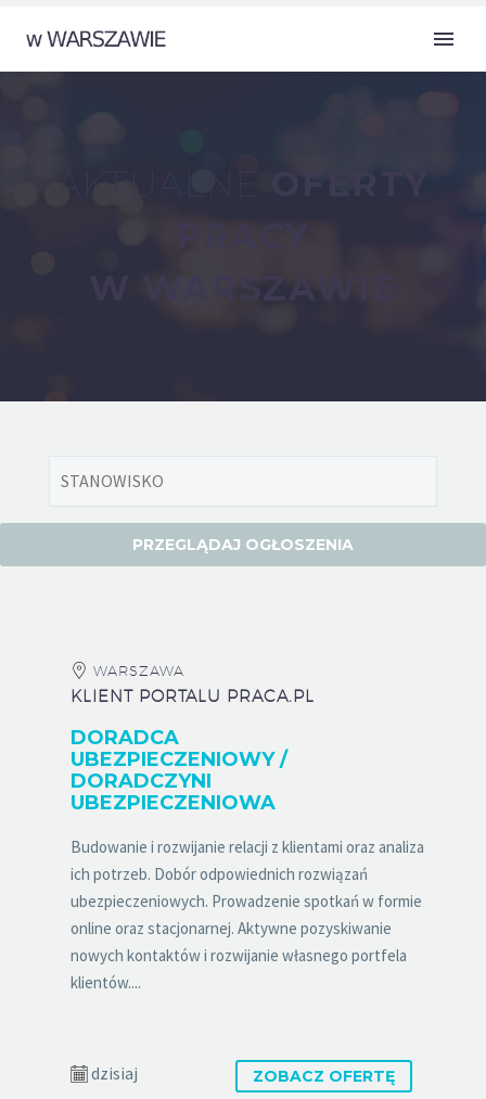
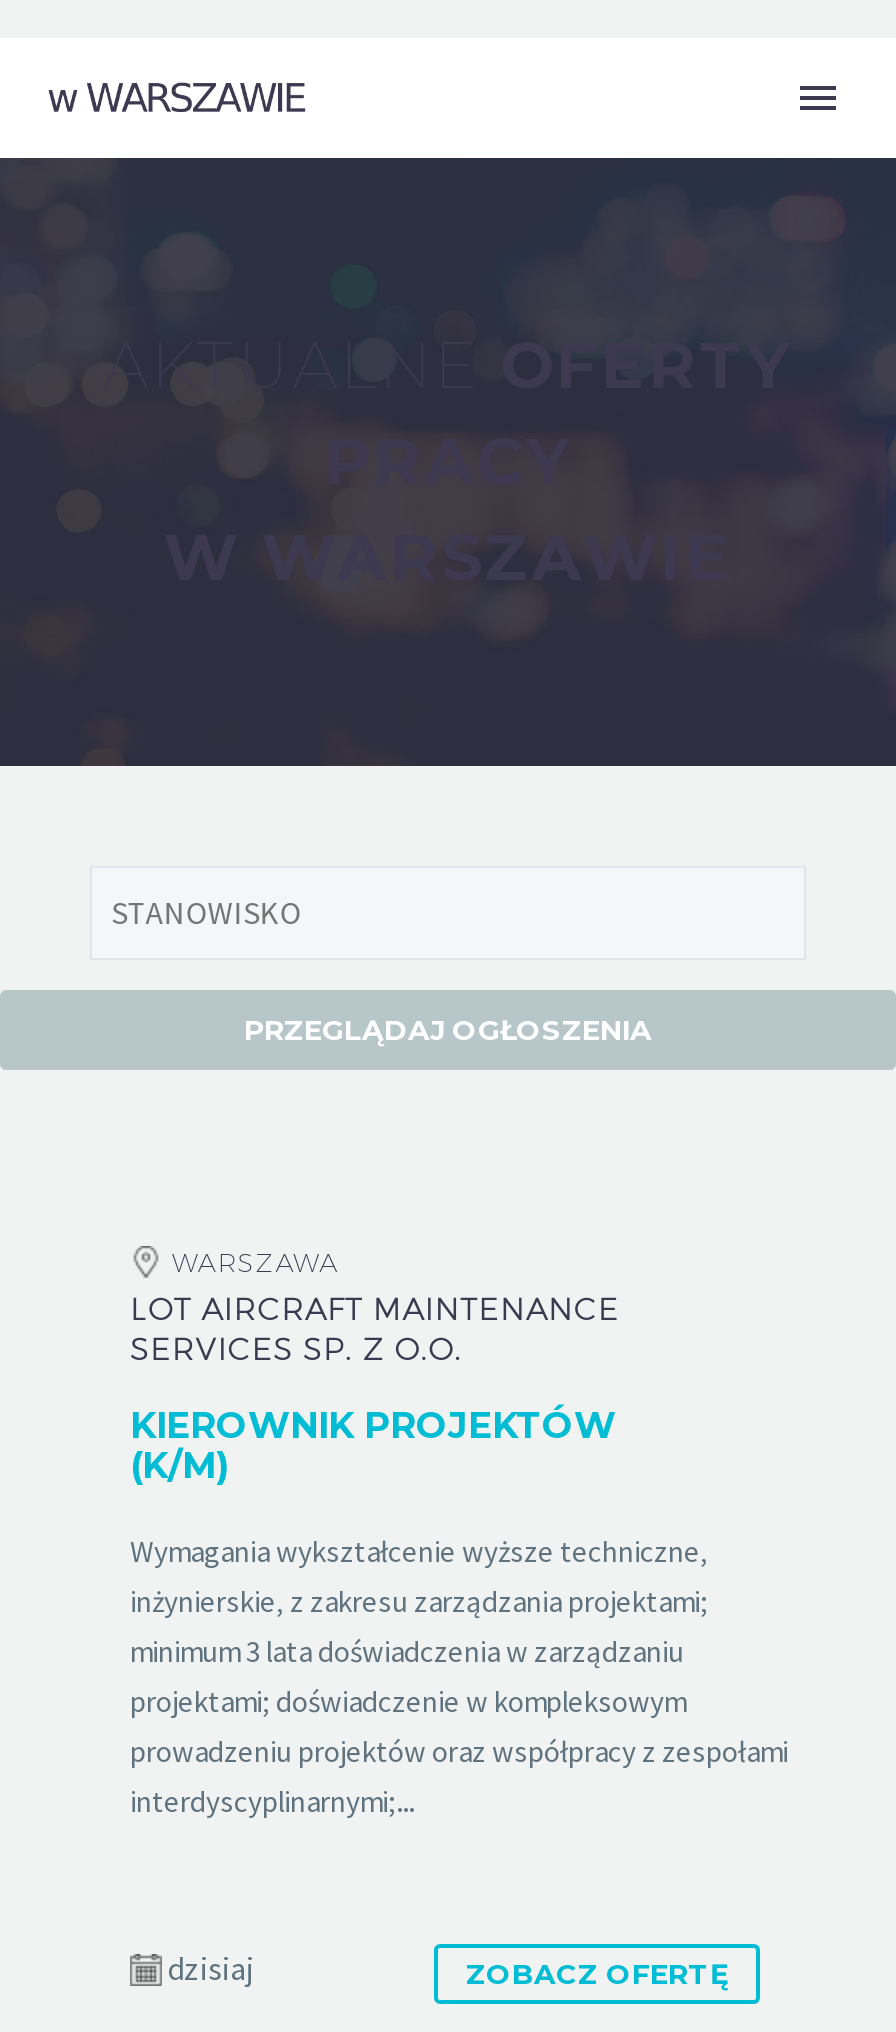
[71,687,314,705] KLIENT PORTALU PRACA.PL -> [130,1292,620,1366] LOT AIRCRAFT MAINTENANCE | SERVICES SP. Z O.O.
[71,725,287,814] DORADCA | UBEZPIECZENIOWY / | DORADCZYNI | UBEZPIECZENIOWA -> [130,1403,616,1487] KIEROWNIK PROJEKTÓW | (K/M)
[71,837,424,993] Budowanie i rozwijanie relacji z klientami oraz analiza | ich potrzeb. Dobór odpowiednich rozwiązań | ubezpieczeniowych. Prowadzenie spotkań w formie | online oraz stacjonarnej. Aktywne pozyskiwanie | nowych kontaktów i rozwijanie własnego portfela | klientów.... -> [130,1532,788,1820] Wymagania wykształcenie wyższe techniczne, | inżynierskie, z zakresu zarządzania projektami; | minimum 3 lata doświadczenia w zarządzaniu | projektami; doświadczenie w kompleksowym | prowadzeniu projektów oraz współpracy z zespołami | interdyscyplinarnymi;...

